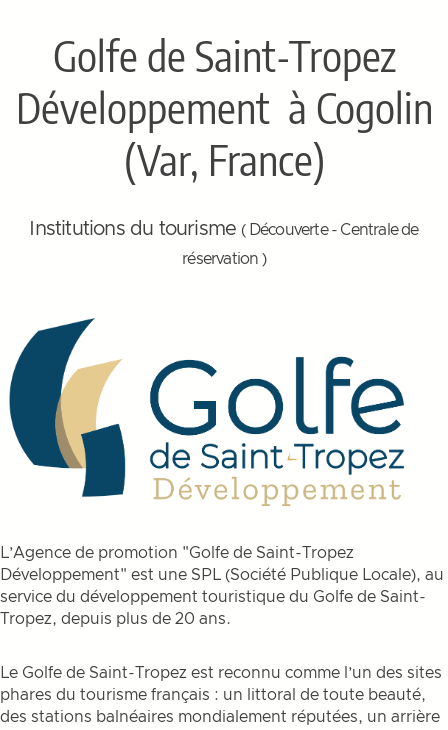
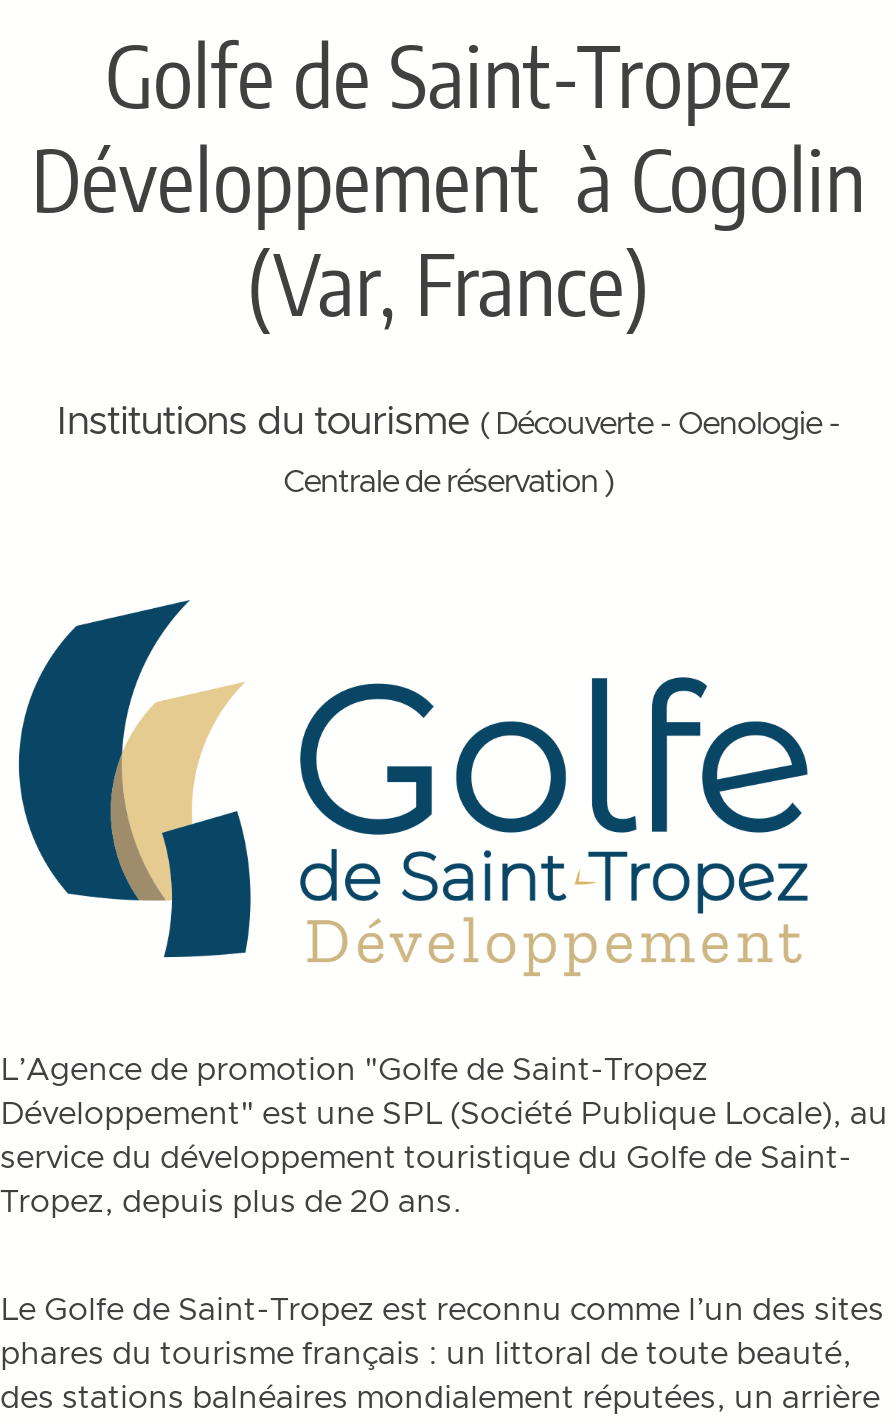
[29,219,419,239] Institutions du tourisme ( Découverte - Centrale de -> [56,402,840,442] Institutions du tourisme ( Découverte - Oenologie -
[182,251,266,267] réservation ) -> [283,466,613,498] Centrale de réservation )

